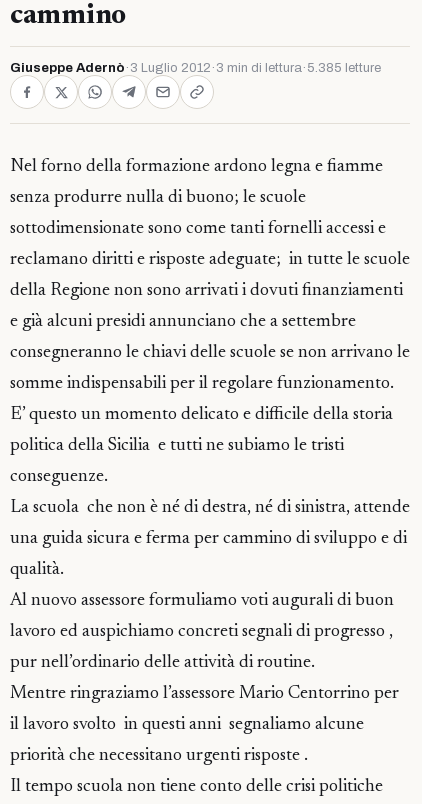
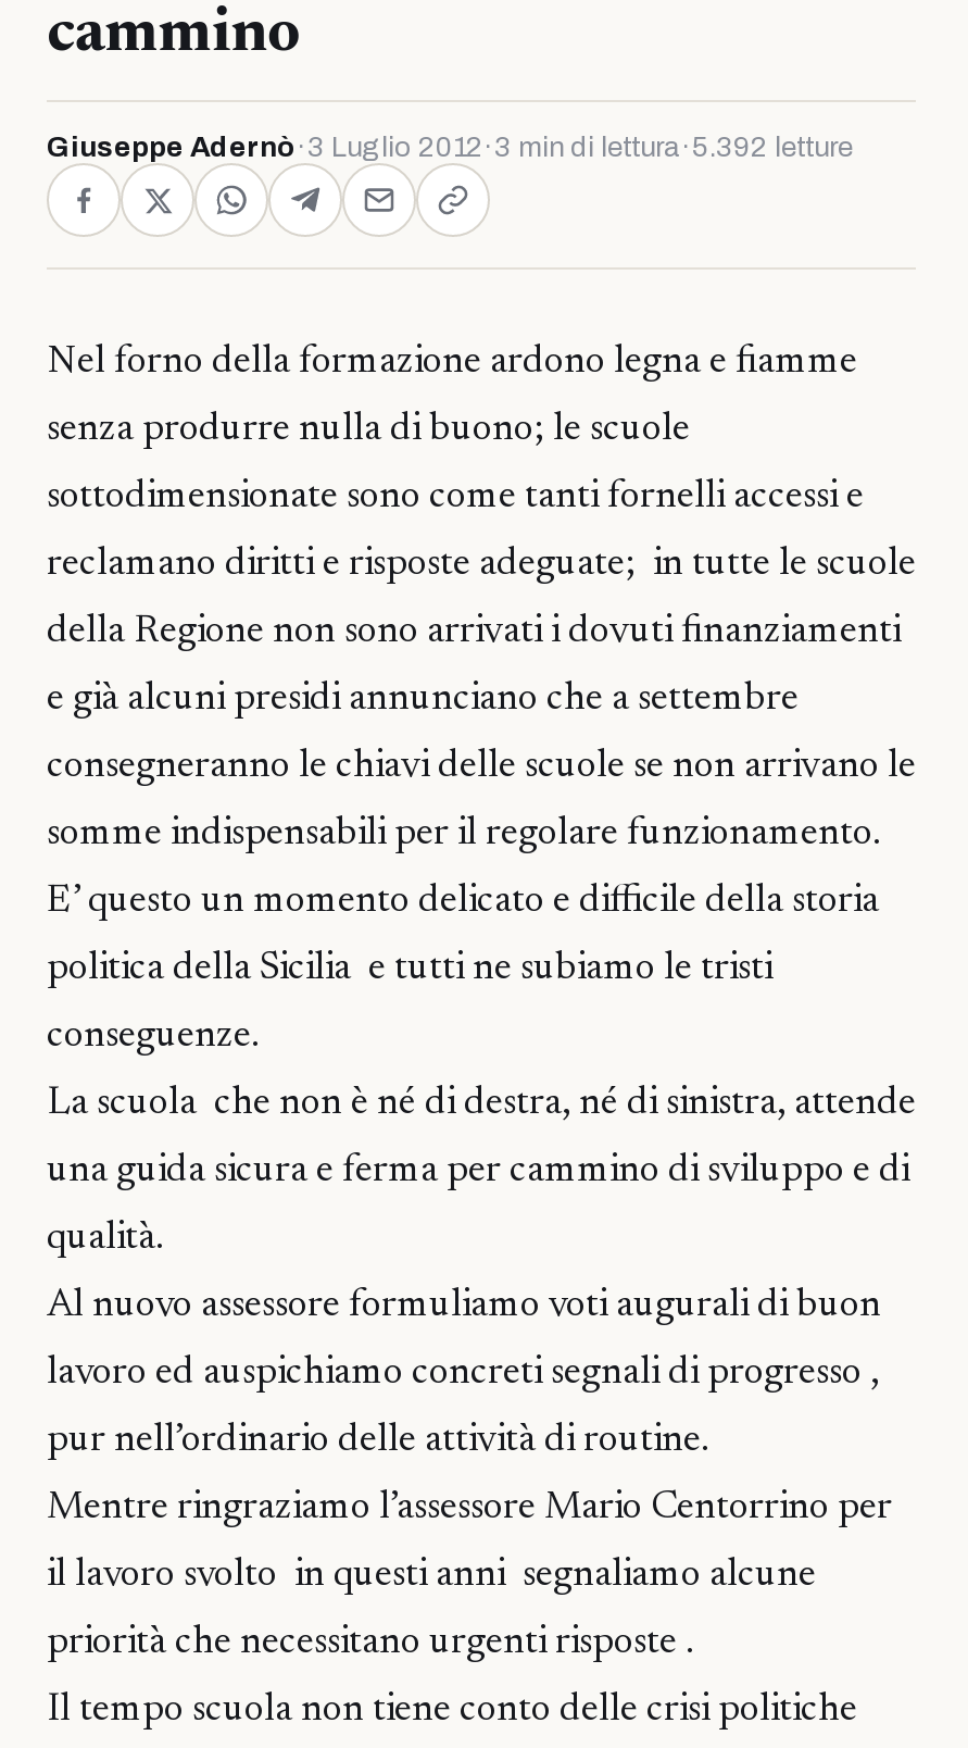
[10,61,381,75] Giuseppe Adernò · 3 Luglio 2012 · 3 min di lettura · 5.385 letture -> [47,133,853,163] Giuseppe Adernò · 3 Luglio 2012 · 3 min di lettura · 5.392 letture

